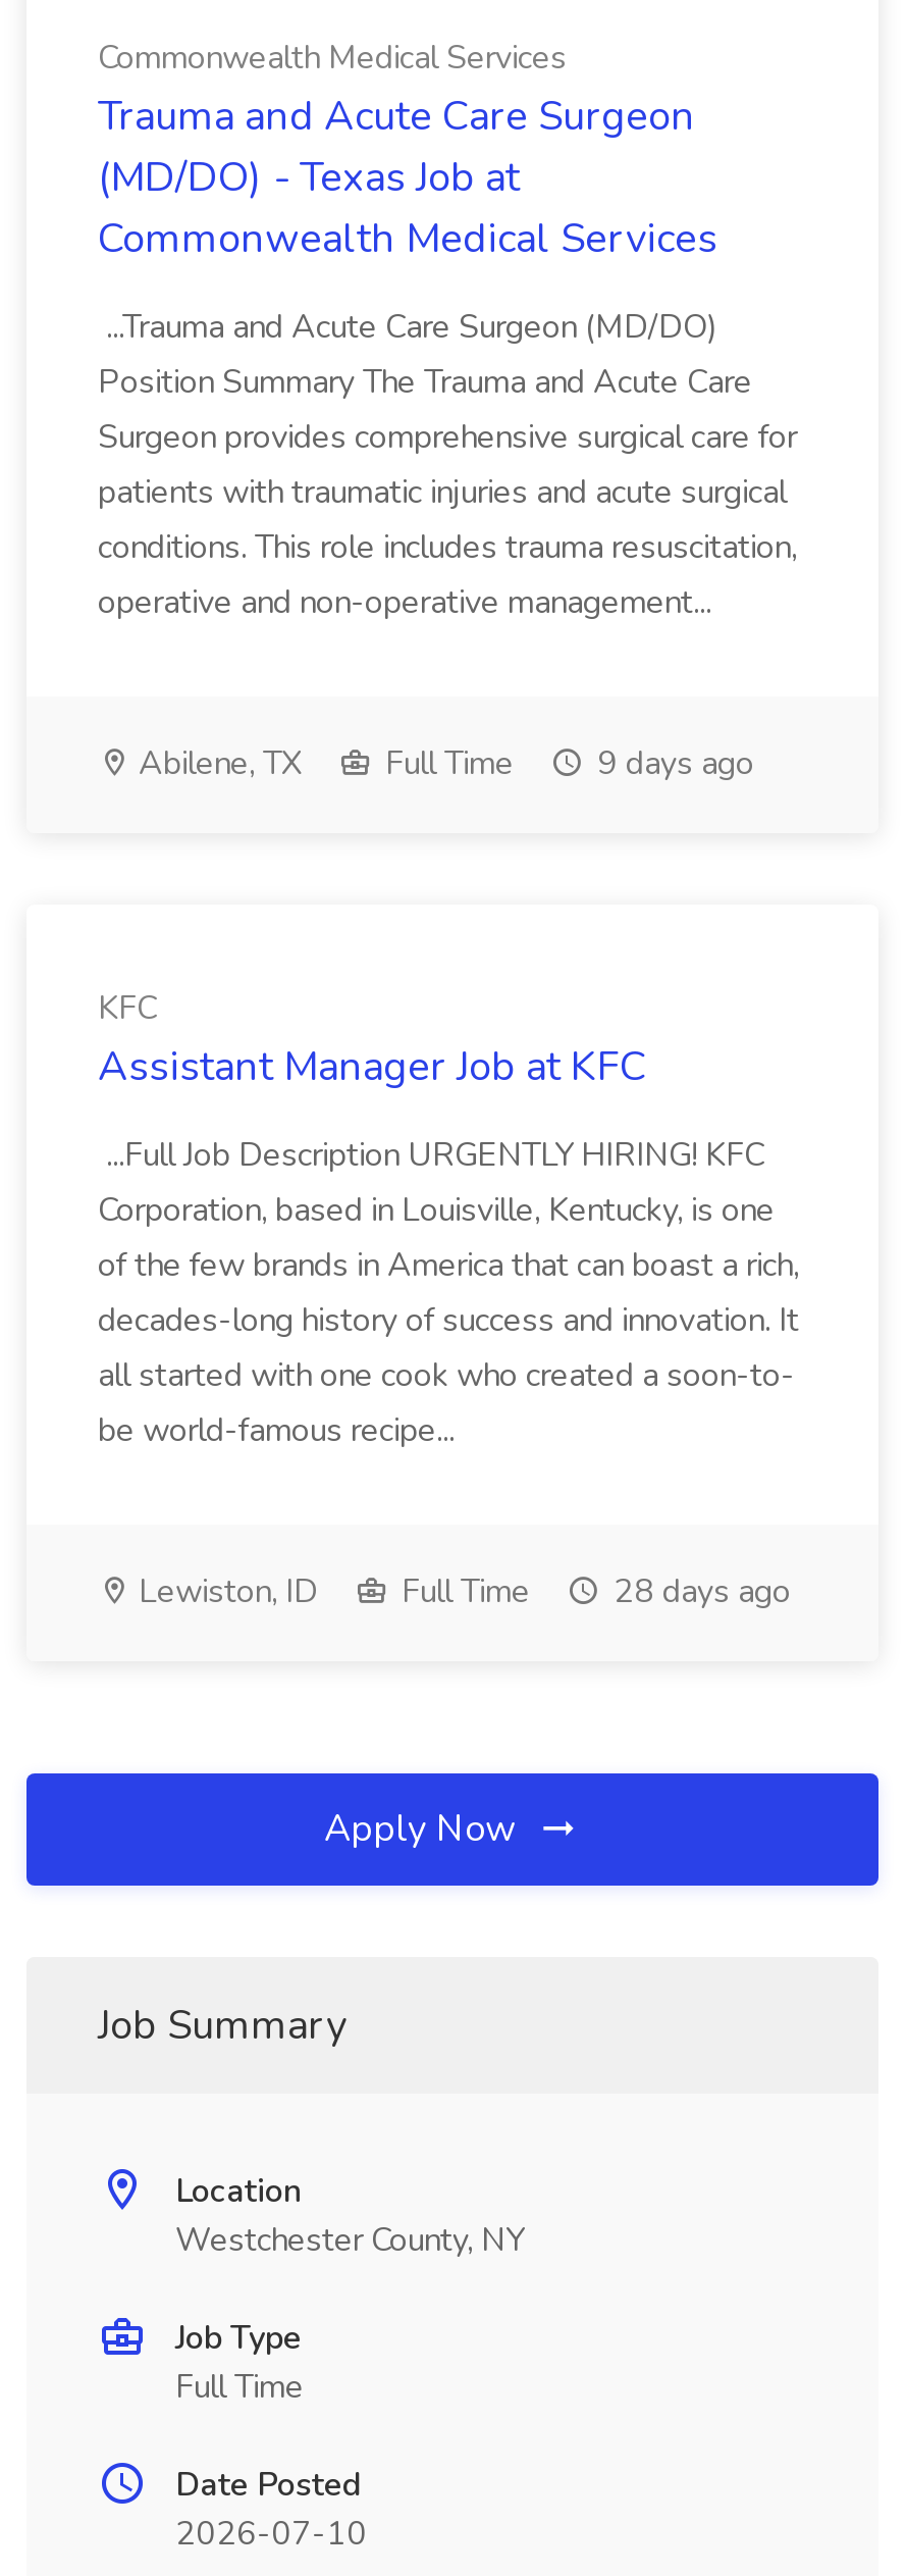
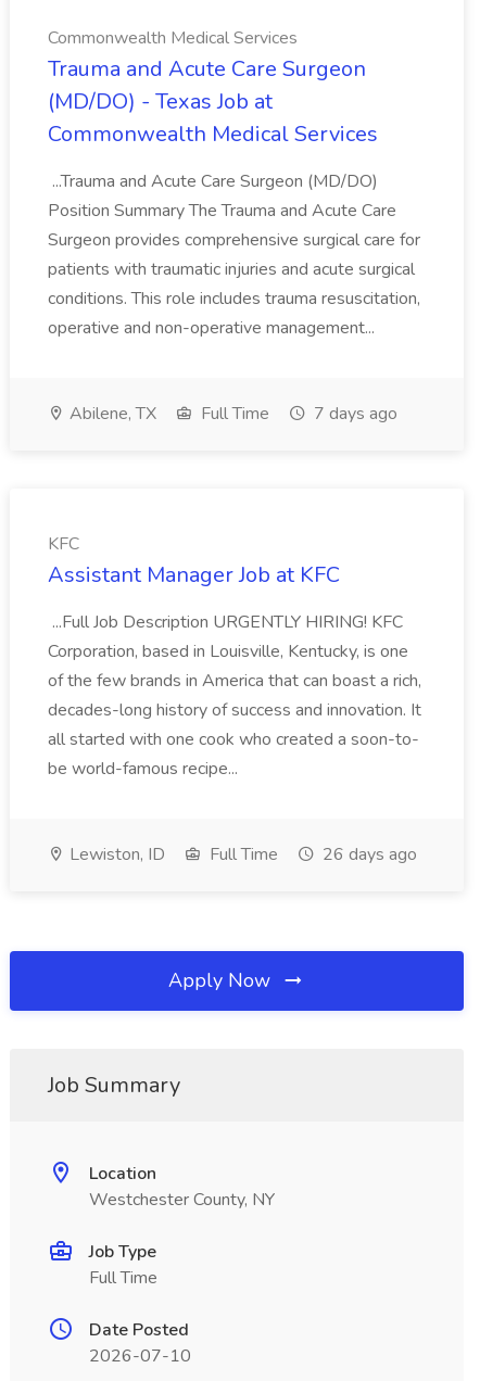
[130,741,754,786] Abilene, TX Full Time 9 days ago -> [65,402,397,426] Abilene, TX Full Time 7 days ago
[130,1569,791,1614] Lewiston, ID Full Time 28 days ago -> [65,842,417,866] Lewiston, ID Full Time 26 days ago

